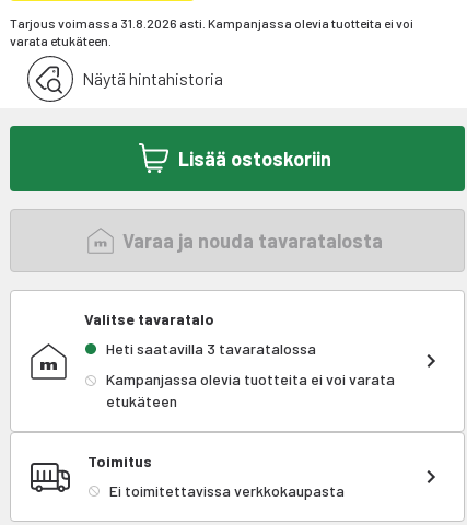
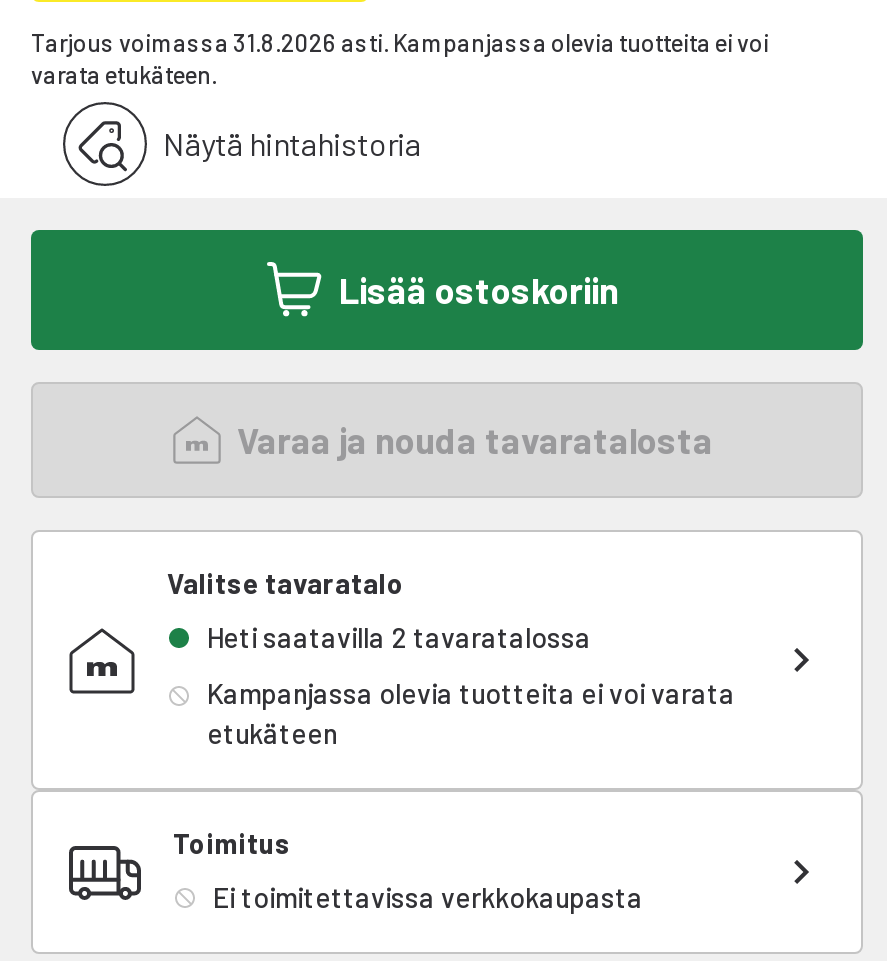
[106,339,316,358] Heti saatavilla 3 tavaratalossa -> [207,620,591,654] Heti saatavilla 2 tavaratalossa

